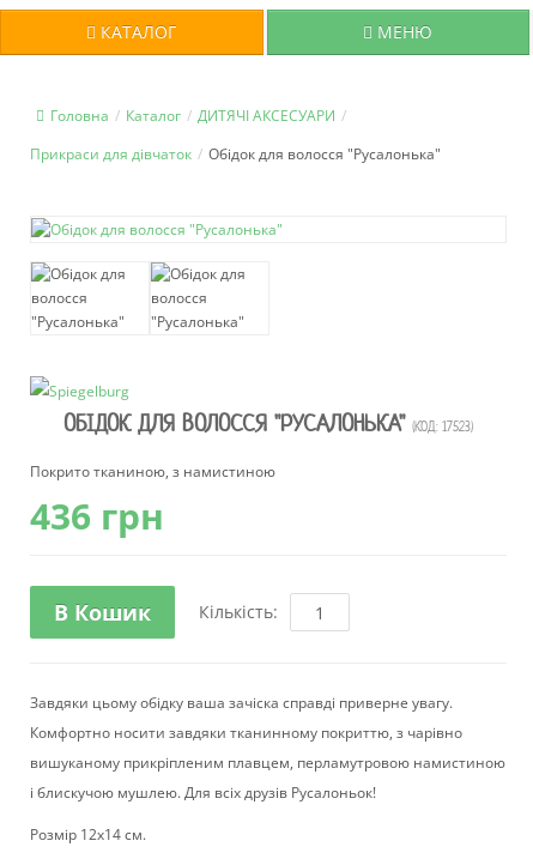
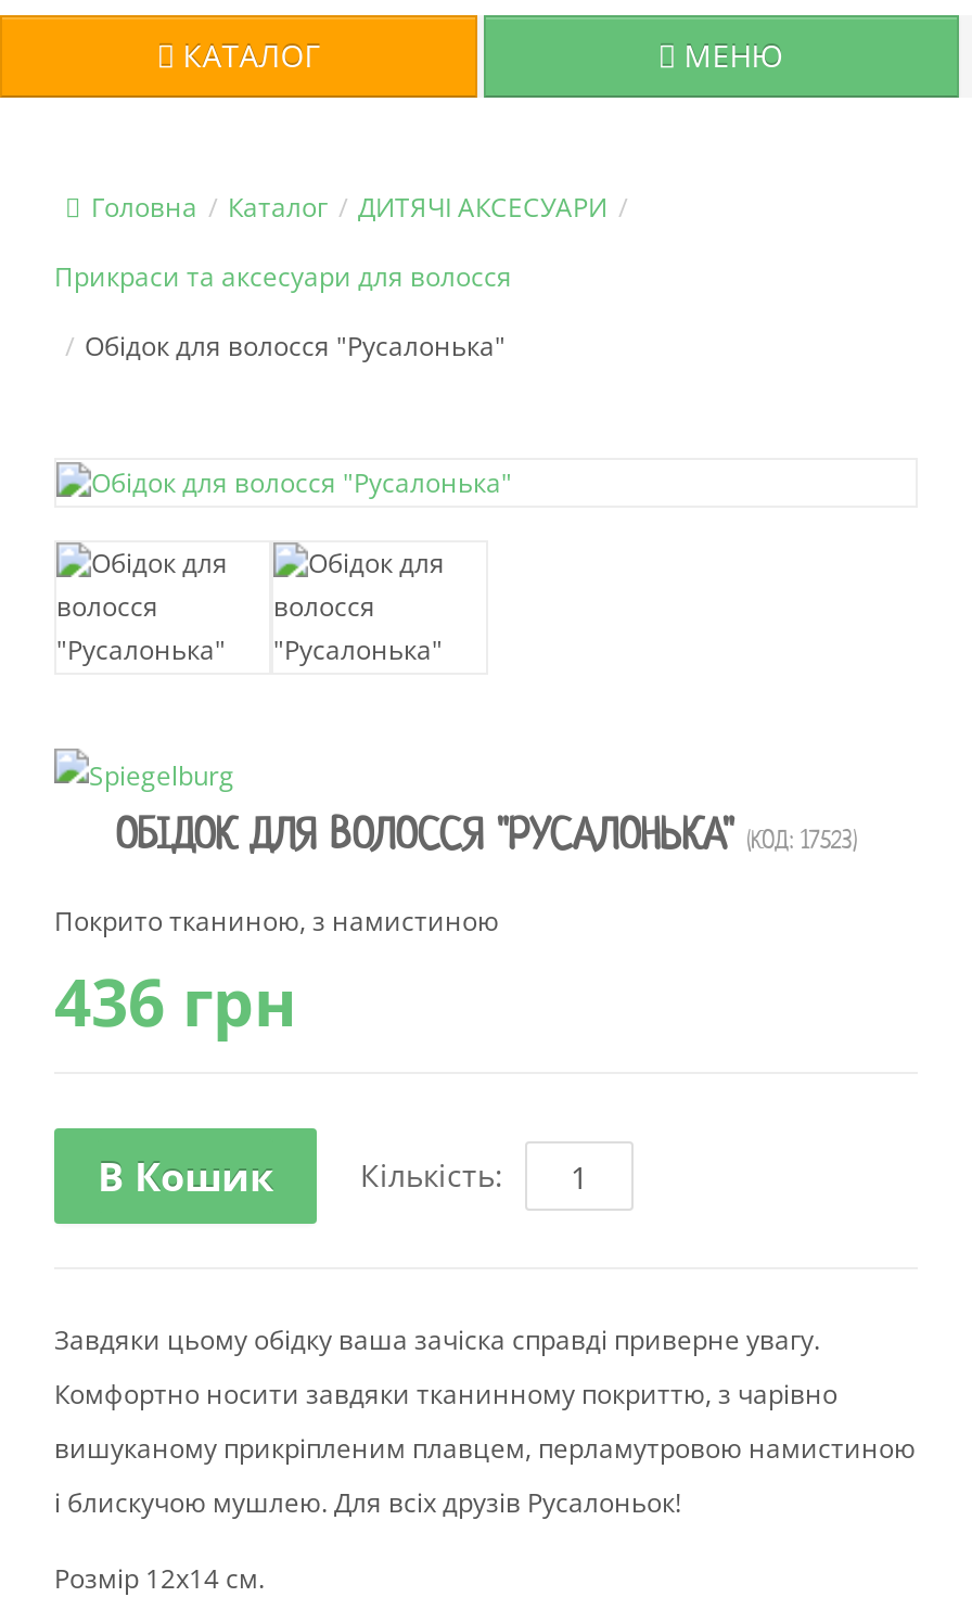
[30,144,441,164] Прикраси для дівчаток / Обідок для волосся "Русалонька" -> [54,258,512,365] Прикраси та аксесуари для волосся | / Обідок для волосся "Русалонька"

